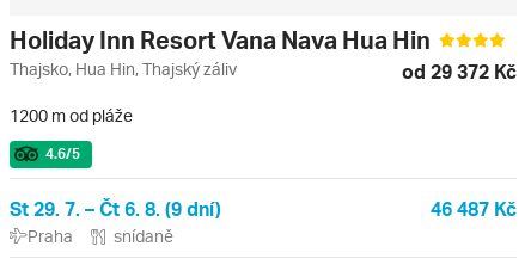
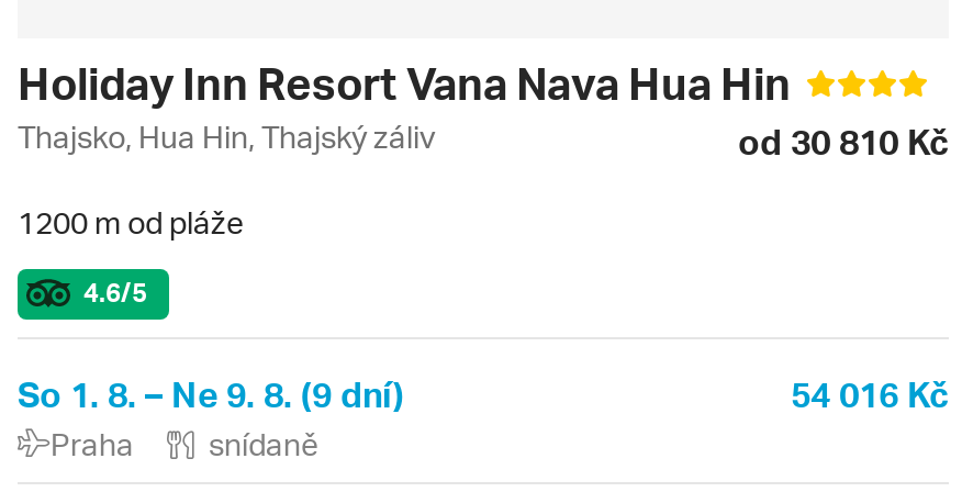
[402,58,517,83] od 29 372 Kč -> [738,117,949,163] od 30 810 Kč
[10,196,221,221] St 29. 7. – Čt 6. 8. (9 dní) -> [18,370,404,416] So 1. 8. – Ne 9. 8. (9 dní)
[431,196,517,221] 46 487 Kč -> [791,370,949,416] 54 016 Kč

